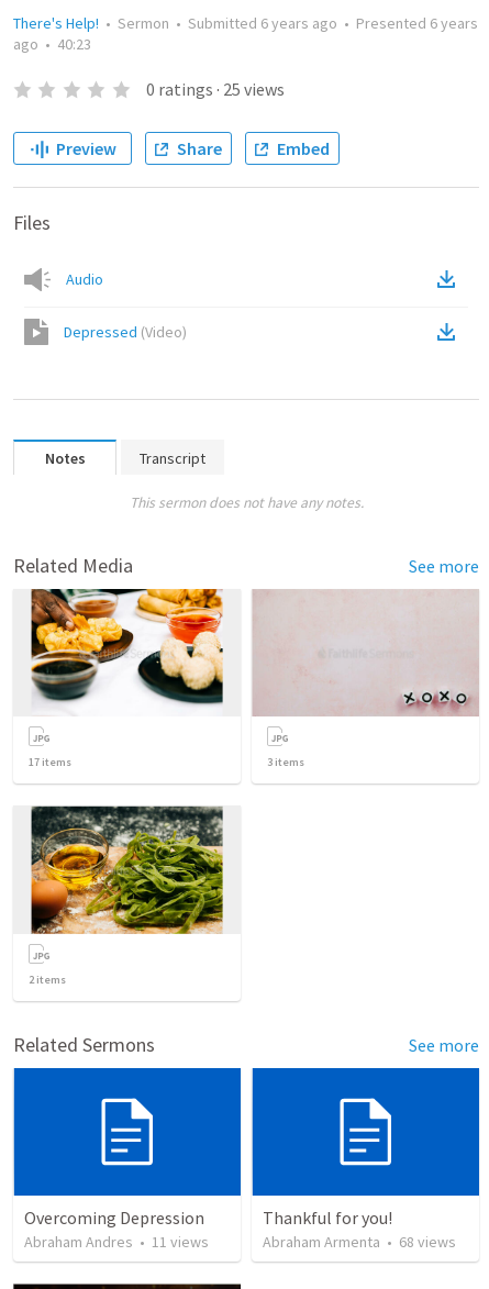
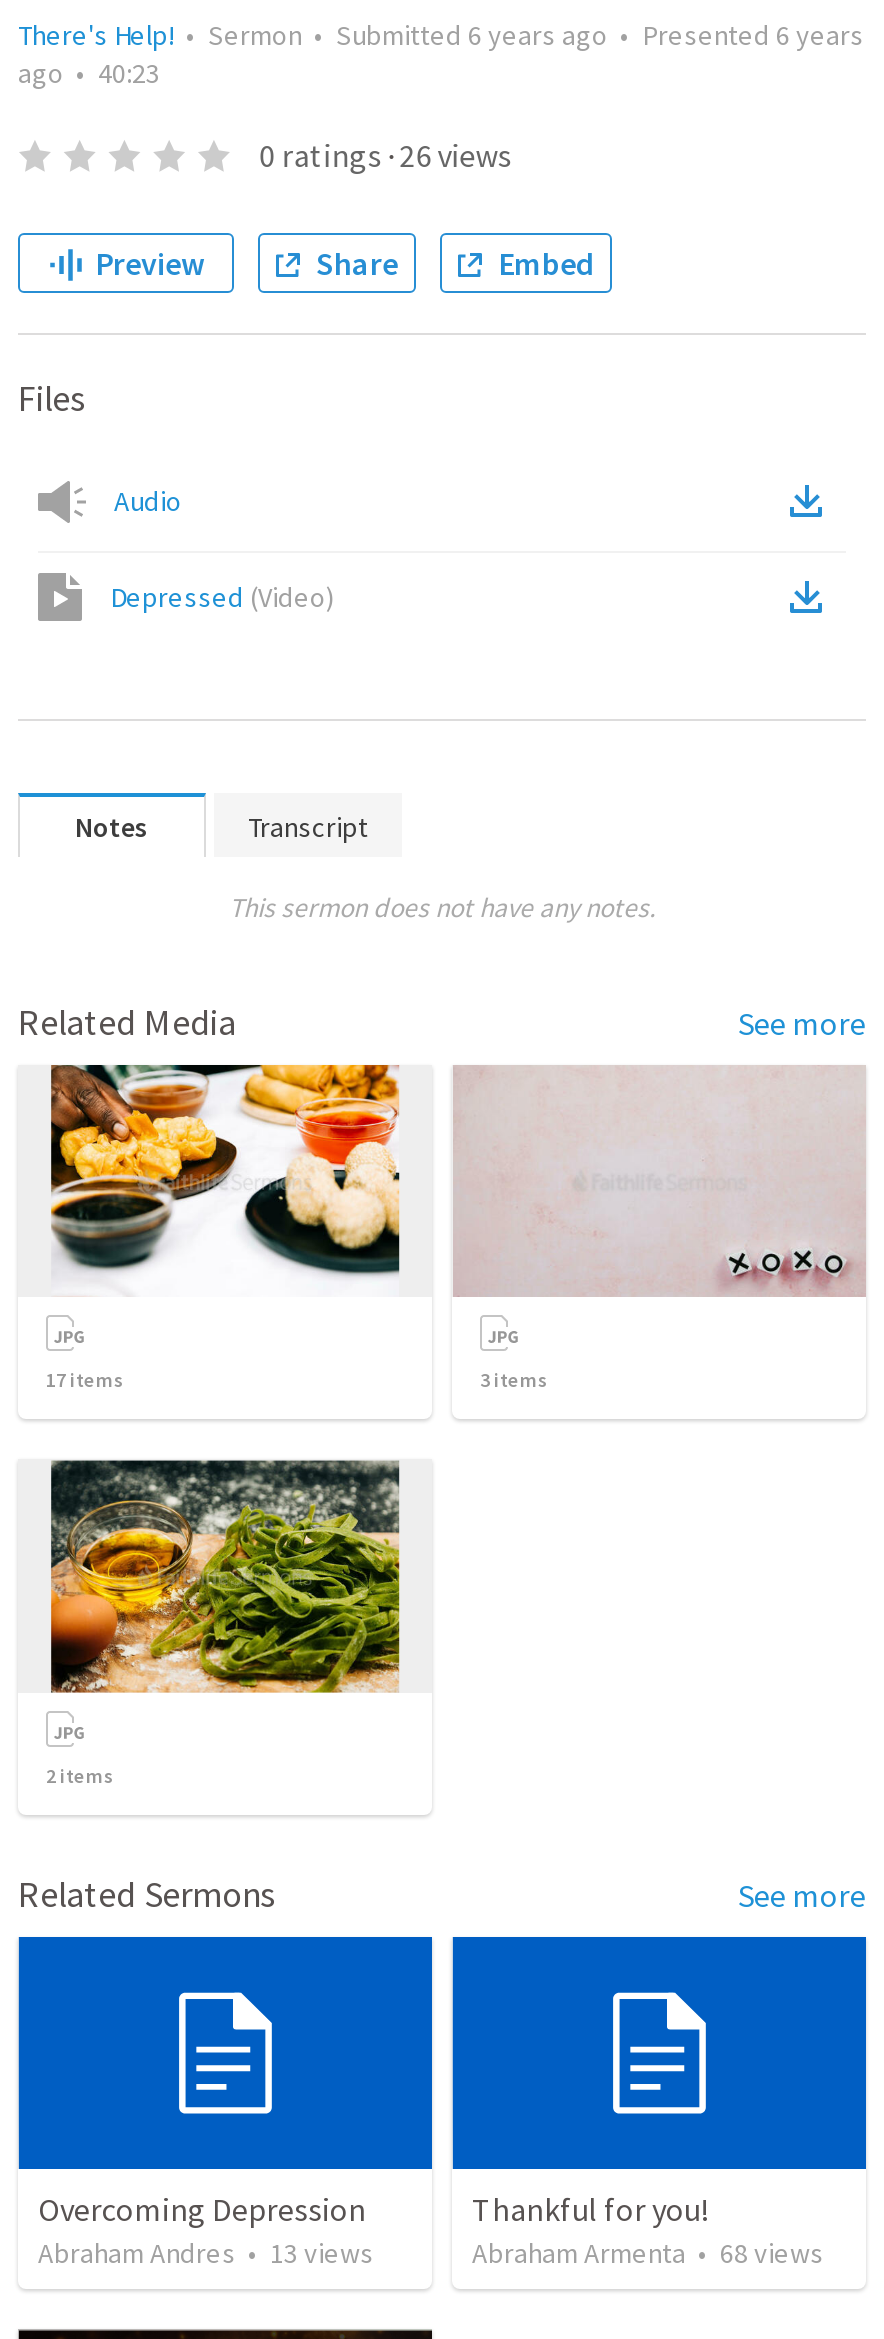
[146,78,284,100] 0 ratings · 25 views -> [259,135,511,175] 0 ratings · 26 views
[24,1232,209,1252] Abraham Andres • 11 views -> [38,2236,374,2272] Abraham Andres • 13 views

